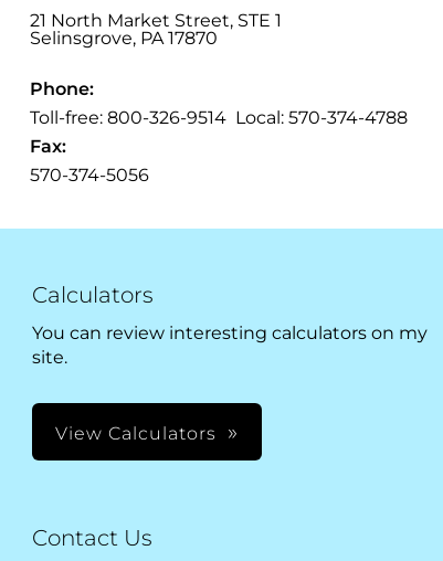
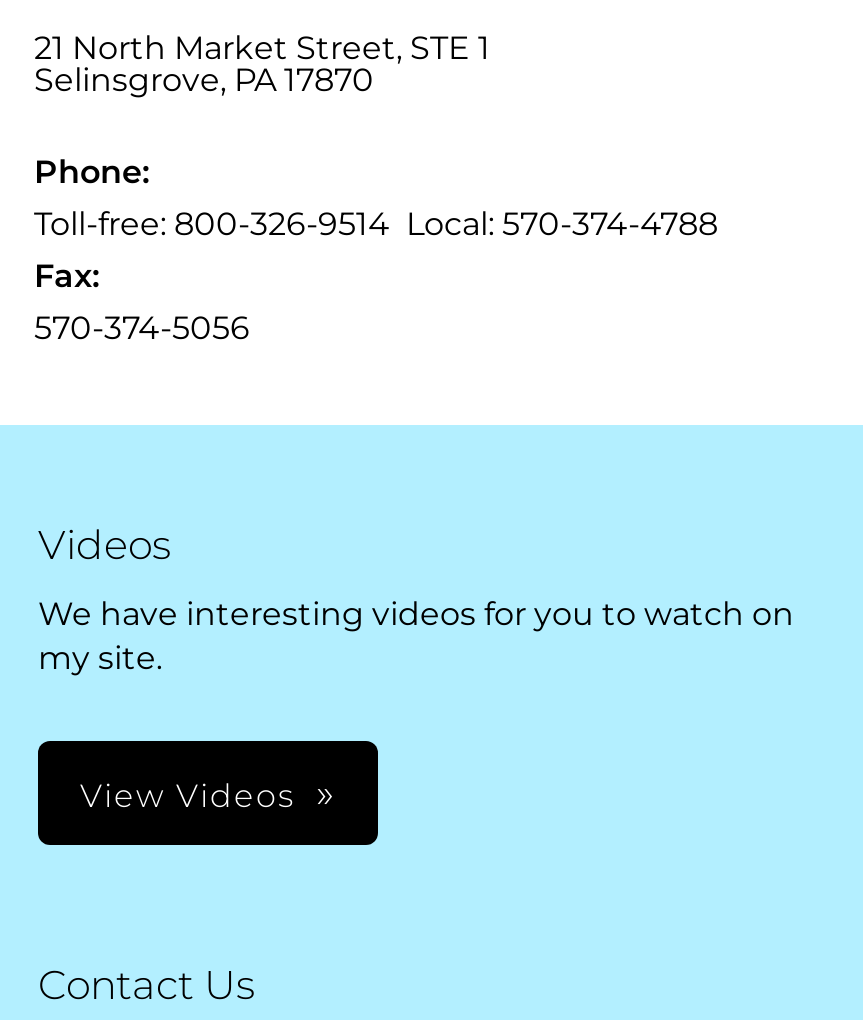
[32,282,154,308] Calculators -> [38,522,172,570] Videos
[32,322,428,368] You can review interesting calculators on my | site. -> [38,596,794,678] We have interesting videos for you to watch on | my site.
[55,423,217,444] View Calculators -> [80,778,296,816] View Videos

